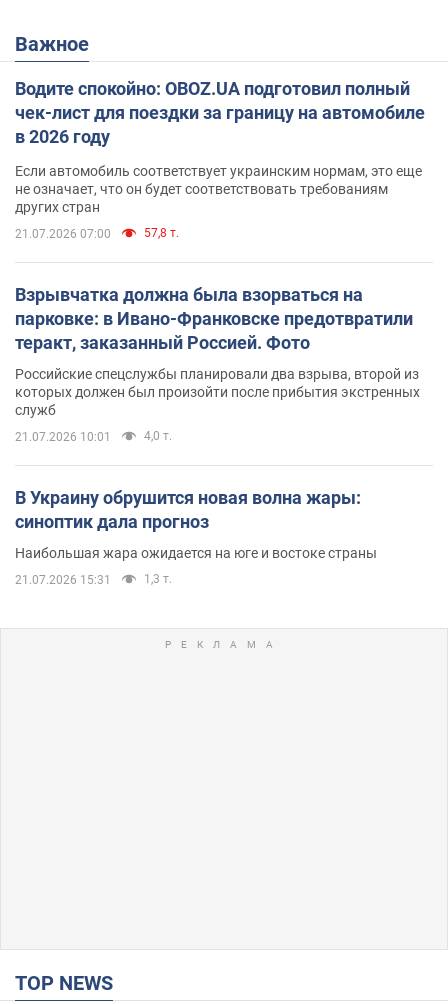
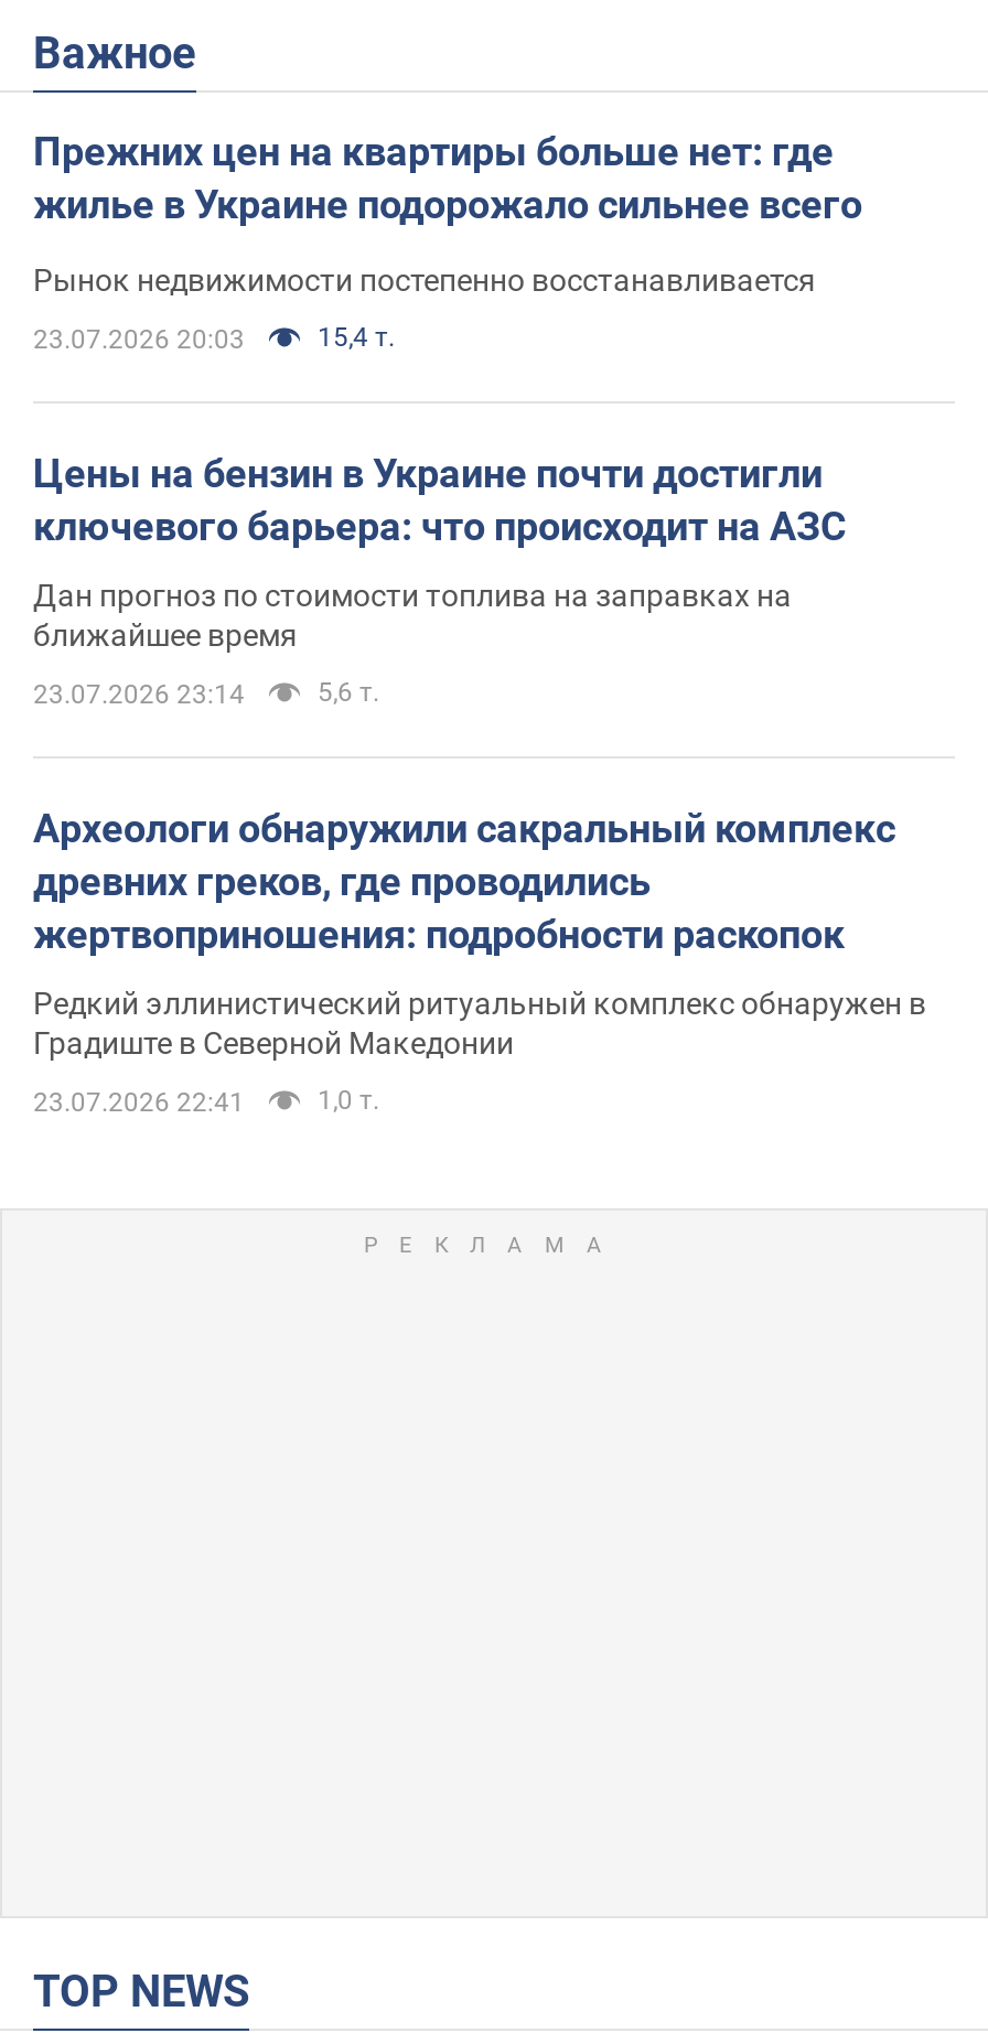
[15,78,425,147] Водите спокойно: OBOZ.UA подготовил полный | чек-лист для поездки за границу на автомобиле | в 2026 году -> [33,127,862,227] Прежних цен на квартиры больше нет: где | жилье в Украине подорожало сильнее всего
[15,163,422,215] Если автомобиль соответствует украинским нормам, это еще | не означает, что он будет соответствовать требованиям | других стран -> [33,262,816,297] Рынок недвижимости постепенно восстанавливается
[15,226,179,241] 21.07.2026 07:00 | 57,8 т. -> [33,321,395,355] 23.07.2026 20:03 | 15,4 т.
[15,284,413,353] Взрывчатка должна была взорваться на | парковке: в Ивано-Франковске предотвратили | теракт, заказанный Россией. Фото -> [33,449,847,549] Цены на бензин в Украине почти достигли | ключевого барьера: что происходит на АЗС
[15,366,420,418] Российские спецслужбы планировали два взрыва, второй из | которых должен был произойти после прибытия экстренных | служб -> [33,577,792,652] Дан прогноз по стоимости топлива на заправках на | ближайшее время
[15,429,172,444] 21.07.2026 10:01 | 4,0 т. -> [33,676,379,710] 23.07.2026 23:14 | 5,6 т.
[15,487,361,532] В Украину обрушится новая волна жары: | синоптик дала прогноз -> [33,804,895,957] Археологи обнаружили сакральный комплекс | древних греков, где проводились | жертвоприношения: подробности раскопок
[15,545,377,561] Наибольшая жара ожидается на юге и востоке страны -> [33,985,926,1060] Редкий эллинистический ритуальный комплекс обнаружен в | Градиште в Северной Македонии
[15,572,172,587] 21.07.2026 15:31 | 1,3 т. -> [33,1084,379,1117] 23.07.2026 22:41 | 1,0 т.

